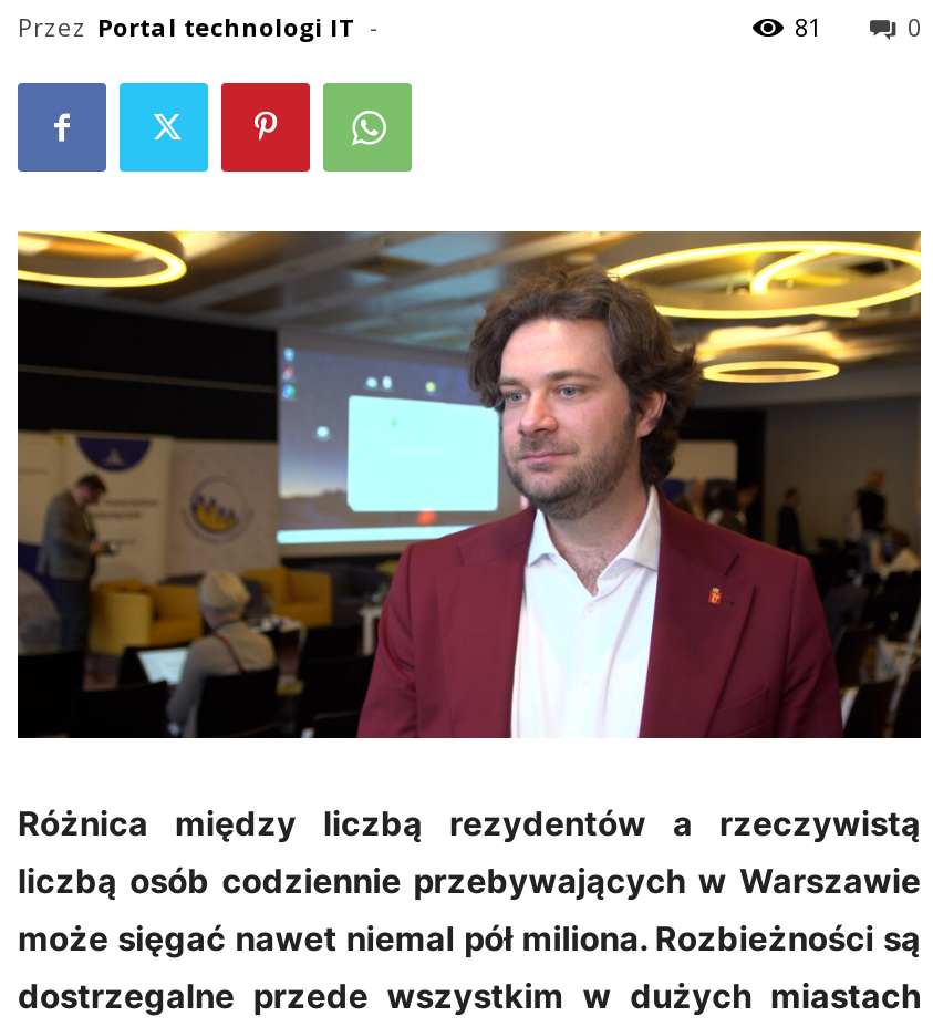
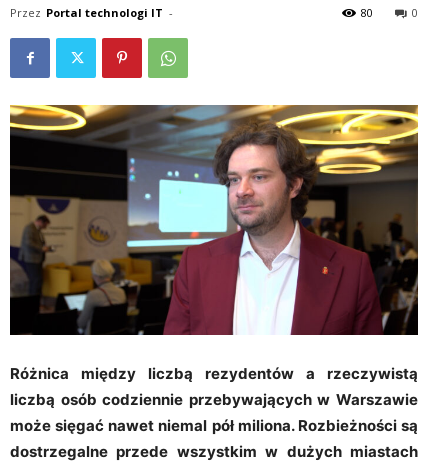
[795,10,821,43] 81 -> [361,5,373,20] 80

